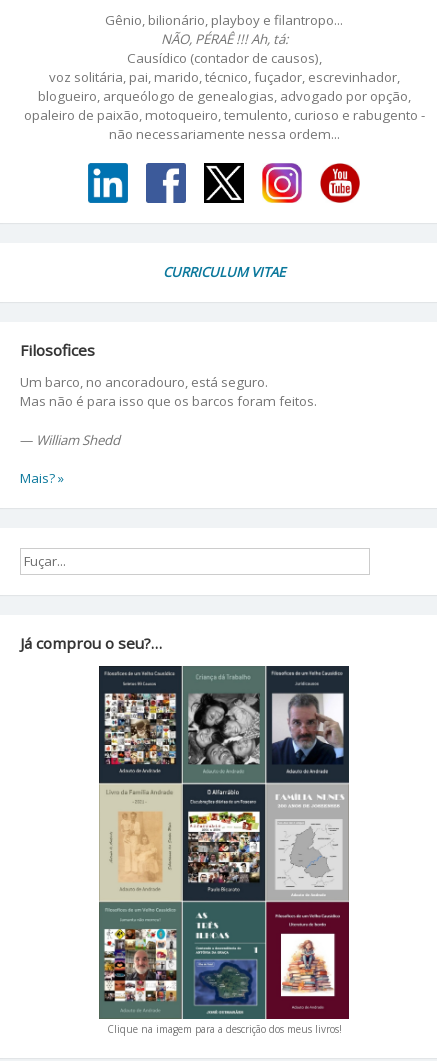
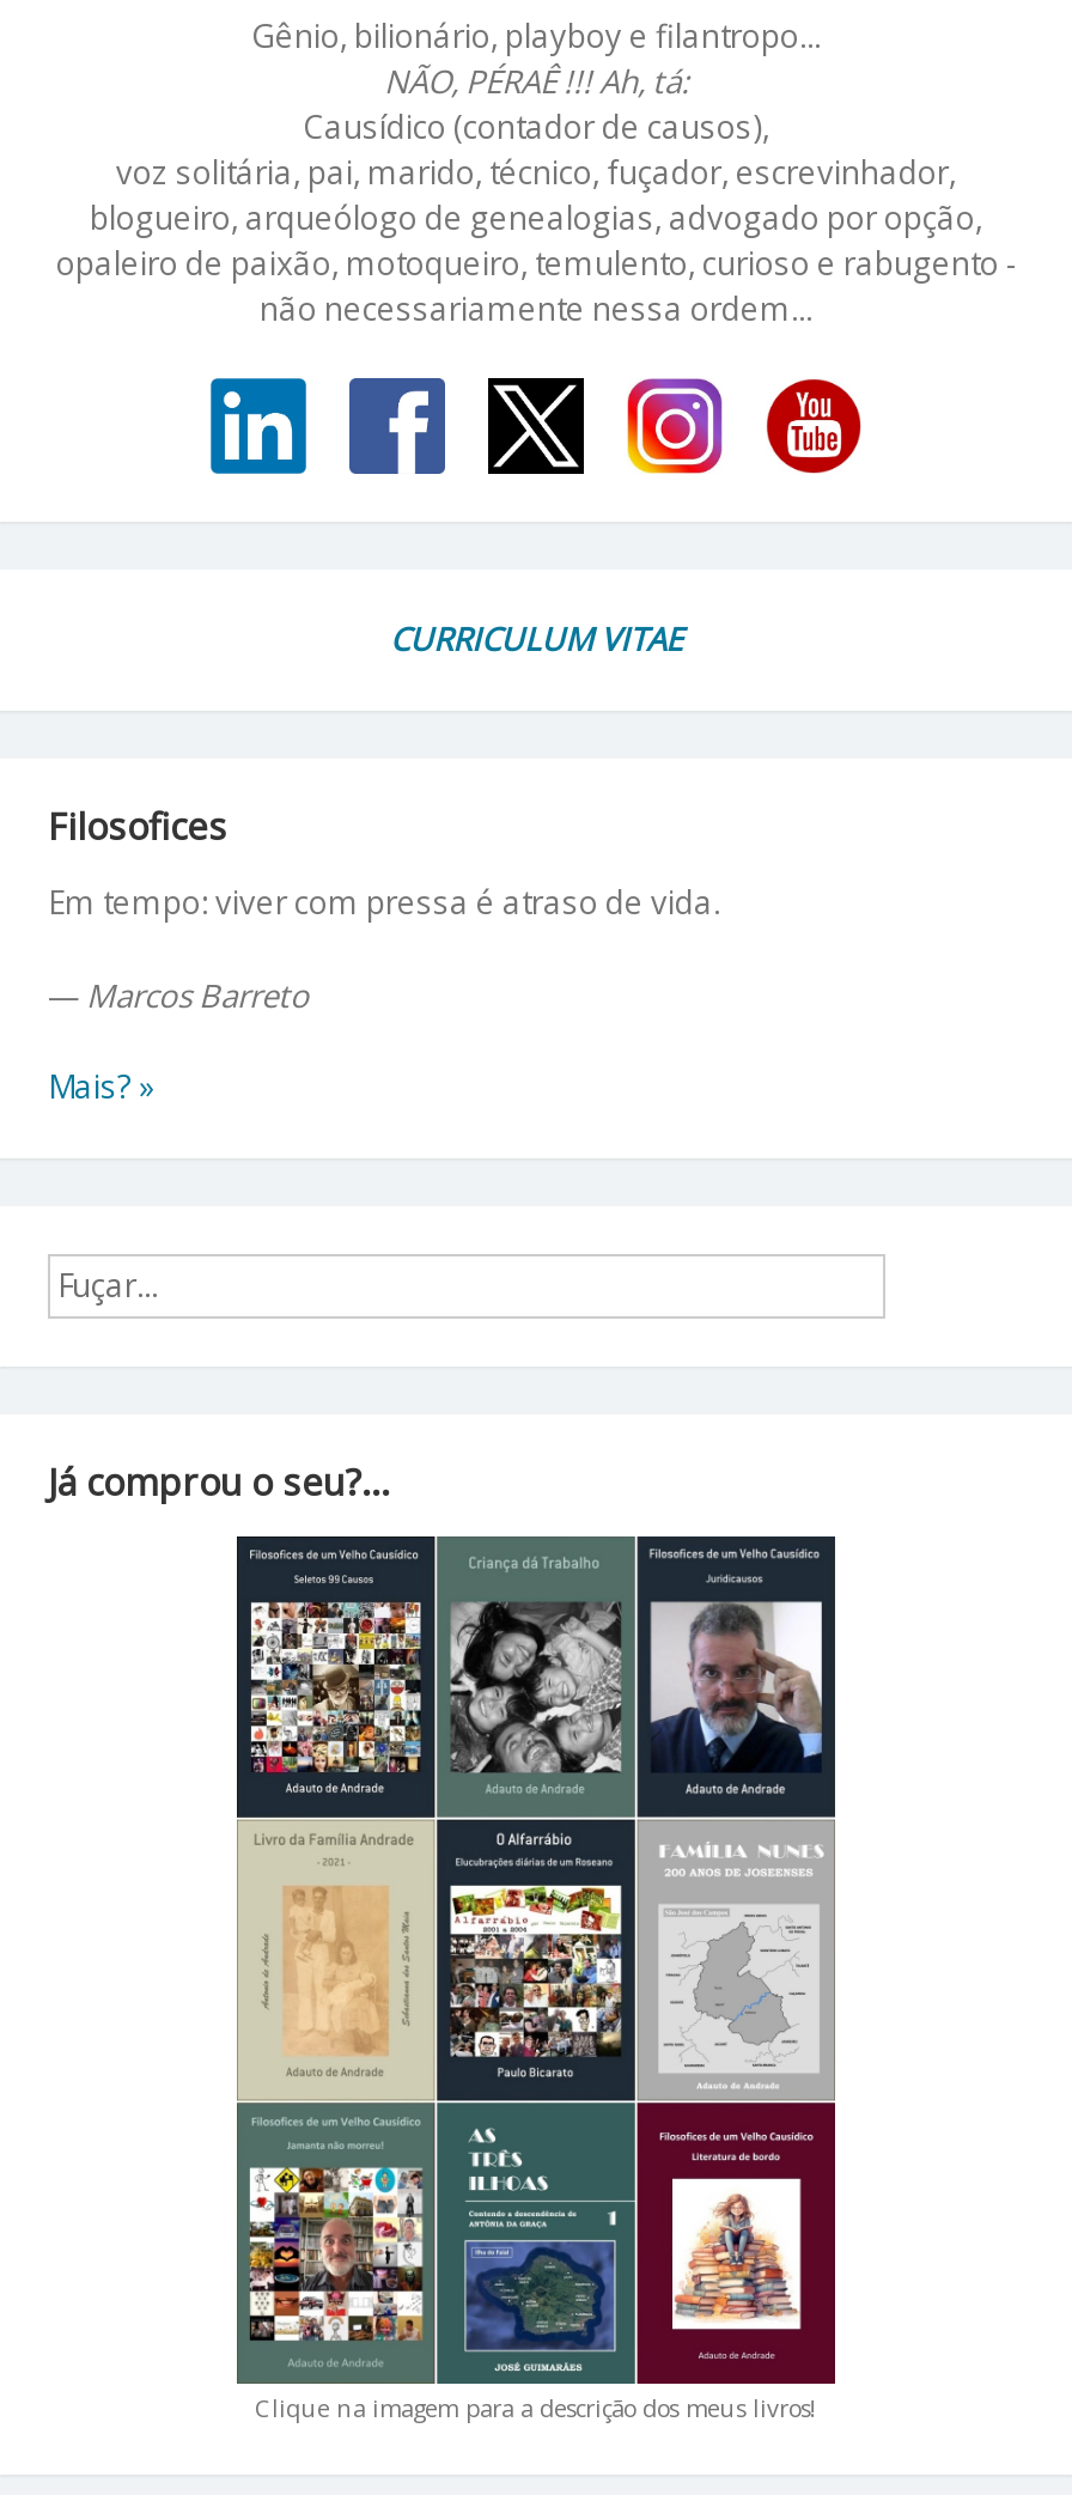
[20,373,317,410] Um barco, no ancoradouro, está seguro. | Mas não é para isso que os barcos foram feitos. -> [48,881,720,924] Em tempo: viver com pressa é atraso de vida.
[20,431,120,449] — William Shedd -> [48,974,308,1017] — Marcos Barreto

